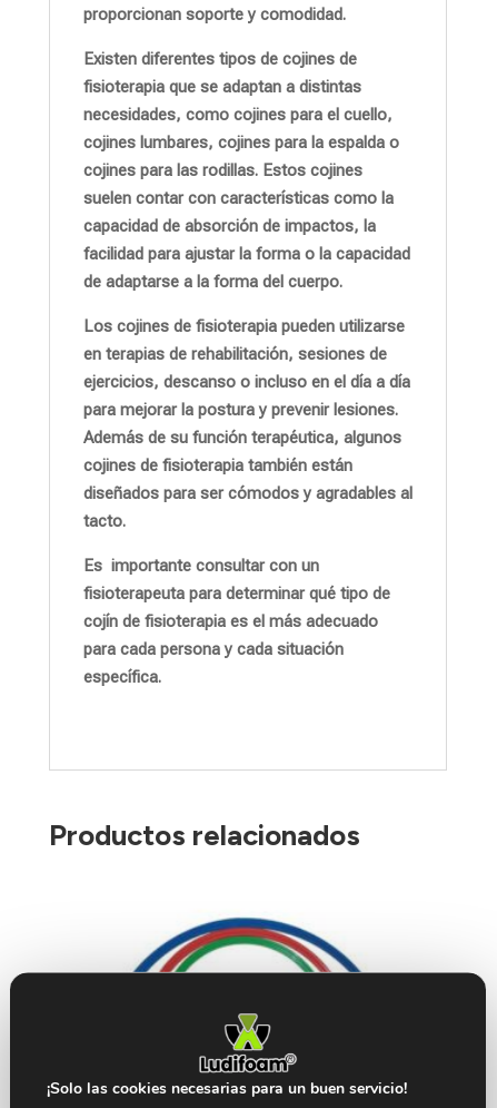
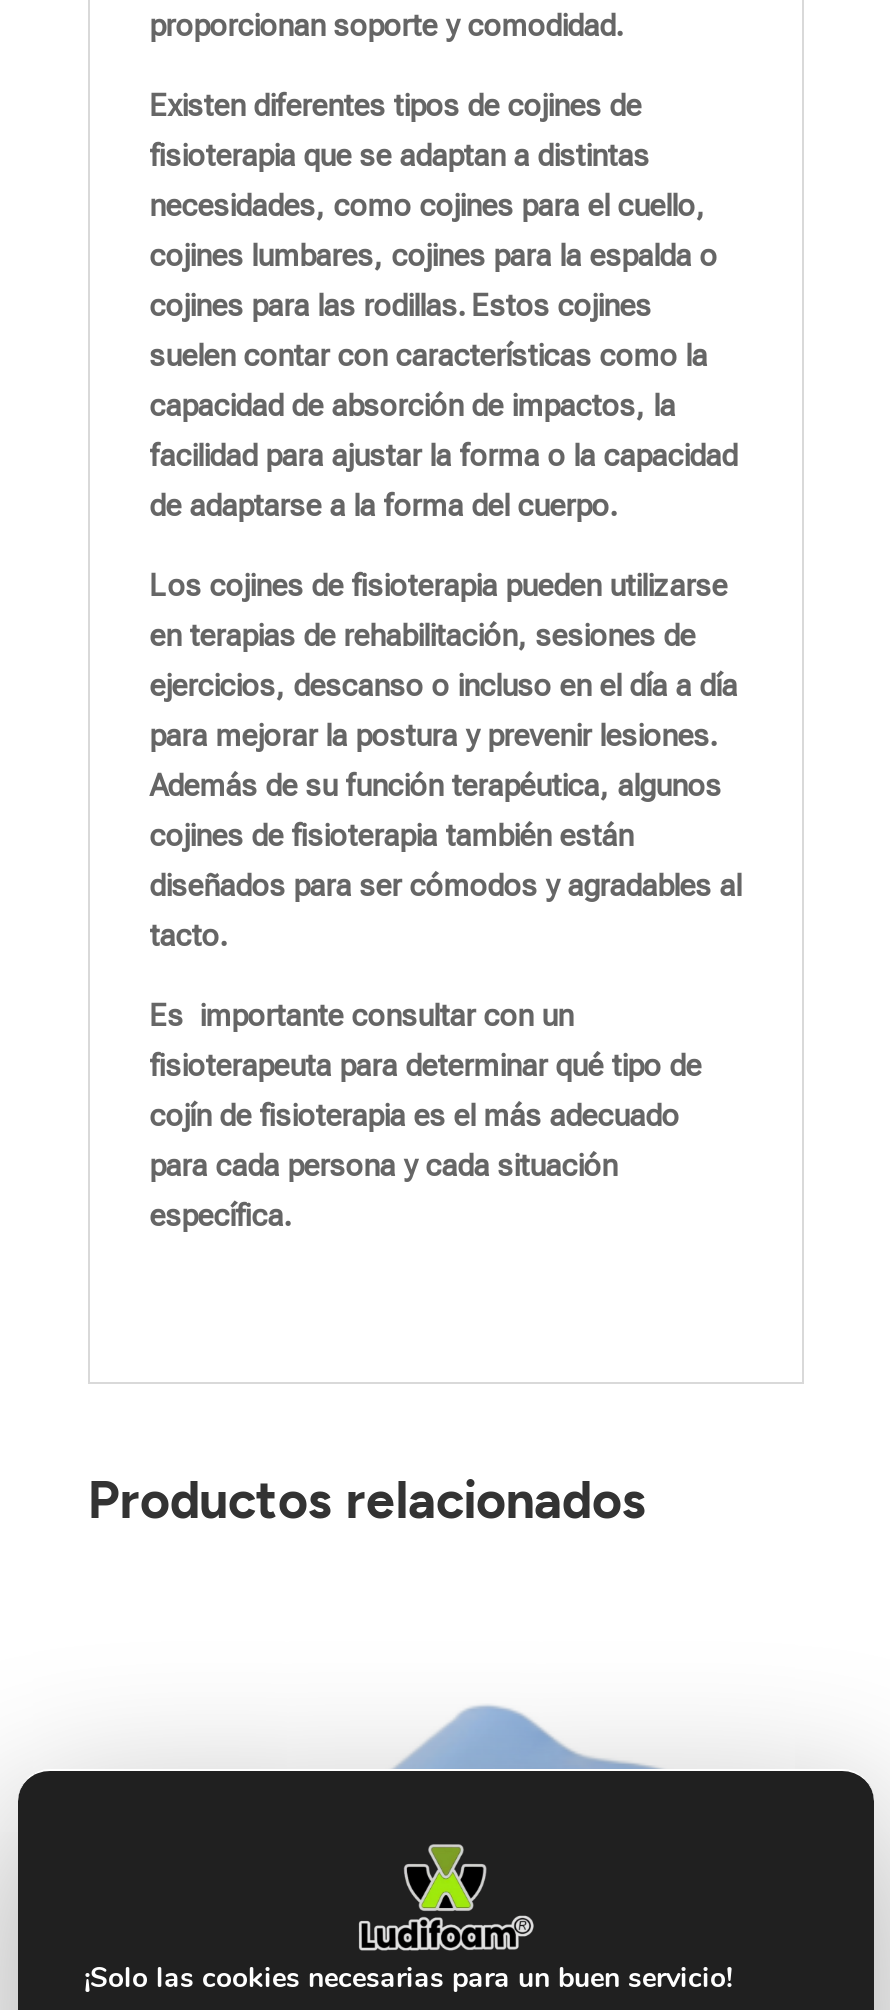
[26,916,470,973] [image] -> [240,1672,660,1774] [image]

